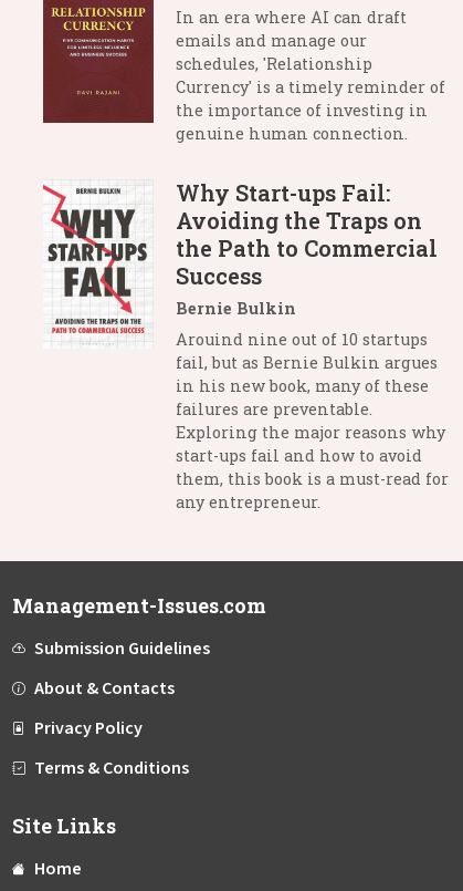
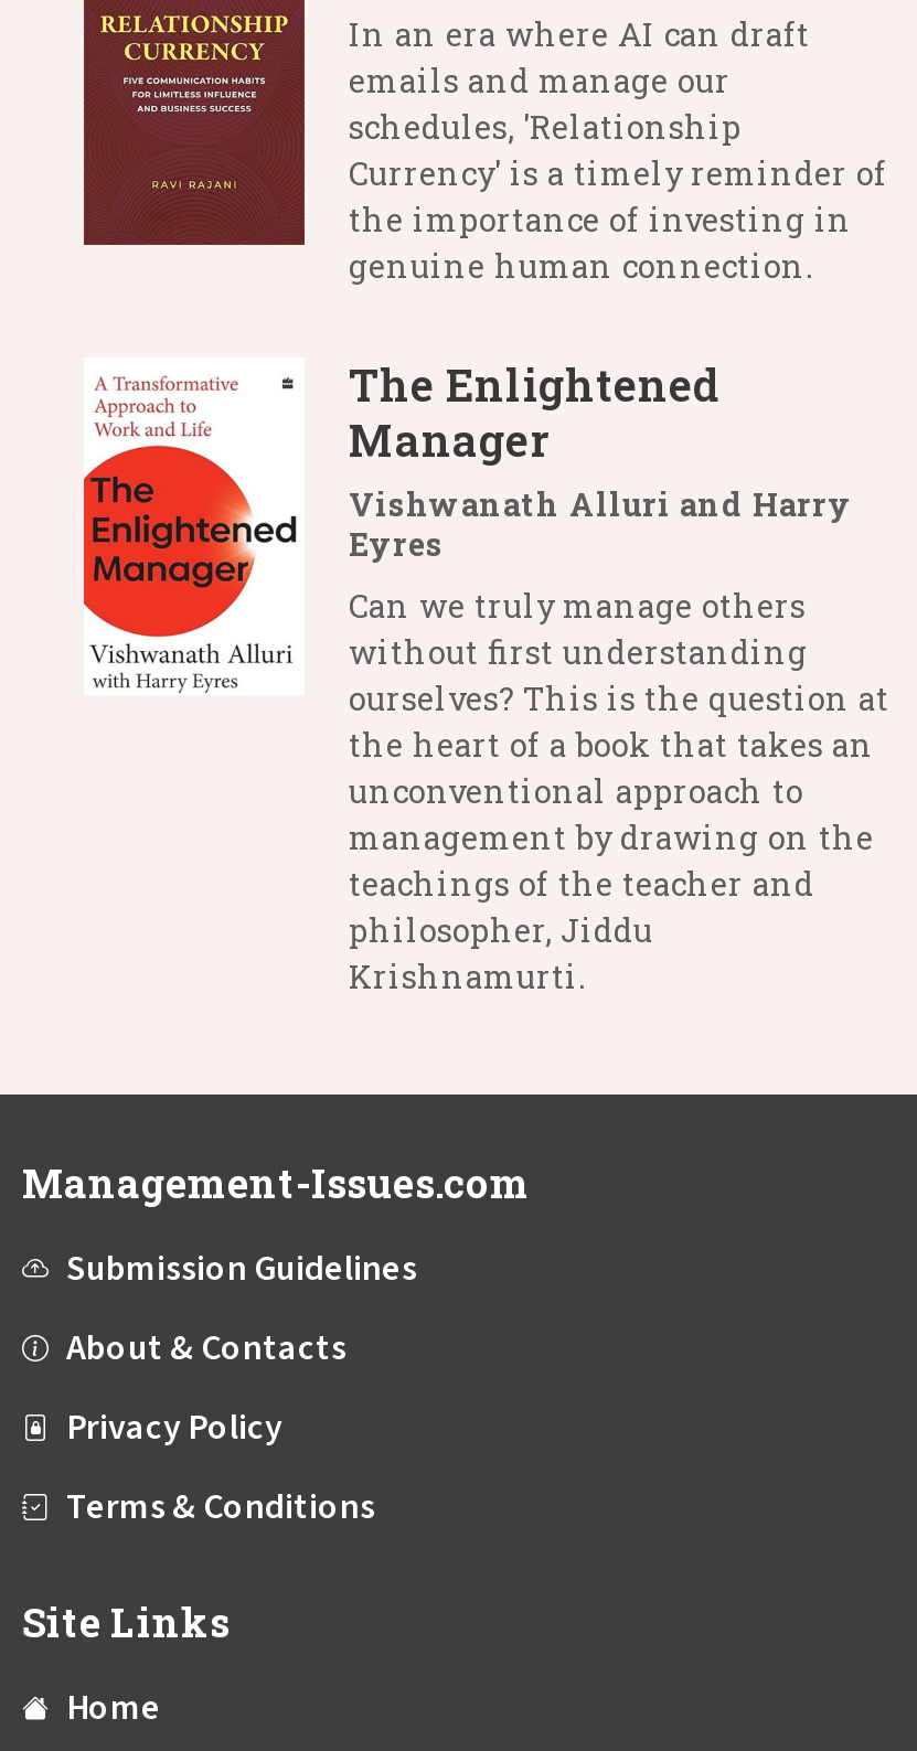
[42,179,438,344] [image] | Why Start-ups Fail: | Avoiding the Traps on | the Path to Commercial | Success | Bernie Bulkin -> [82,356,852,688] [image] | The Enlightened | Manager | Vishwanath Alluri and Harry | Eyres
[176,329,449,513] Arouind nine out of 10 startups | fail, but as Bernie Bulkin argues | in his new book, many of these | failures are preventable. | Exploring the major reasons why | start-ups fail and how to avoid | them, this book is a must-read for | any entrepreneur. -> [349,586,889,999] Can we truly manage others | without first understanding | ourselves? This is the question at | the heart of a book that takes an | unconventional approach to | management by drawing on the | teachings of the teacher and | philosopher, Jiddu | Krishnamurti.

